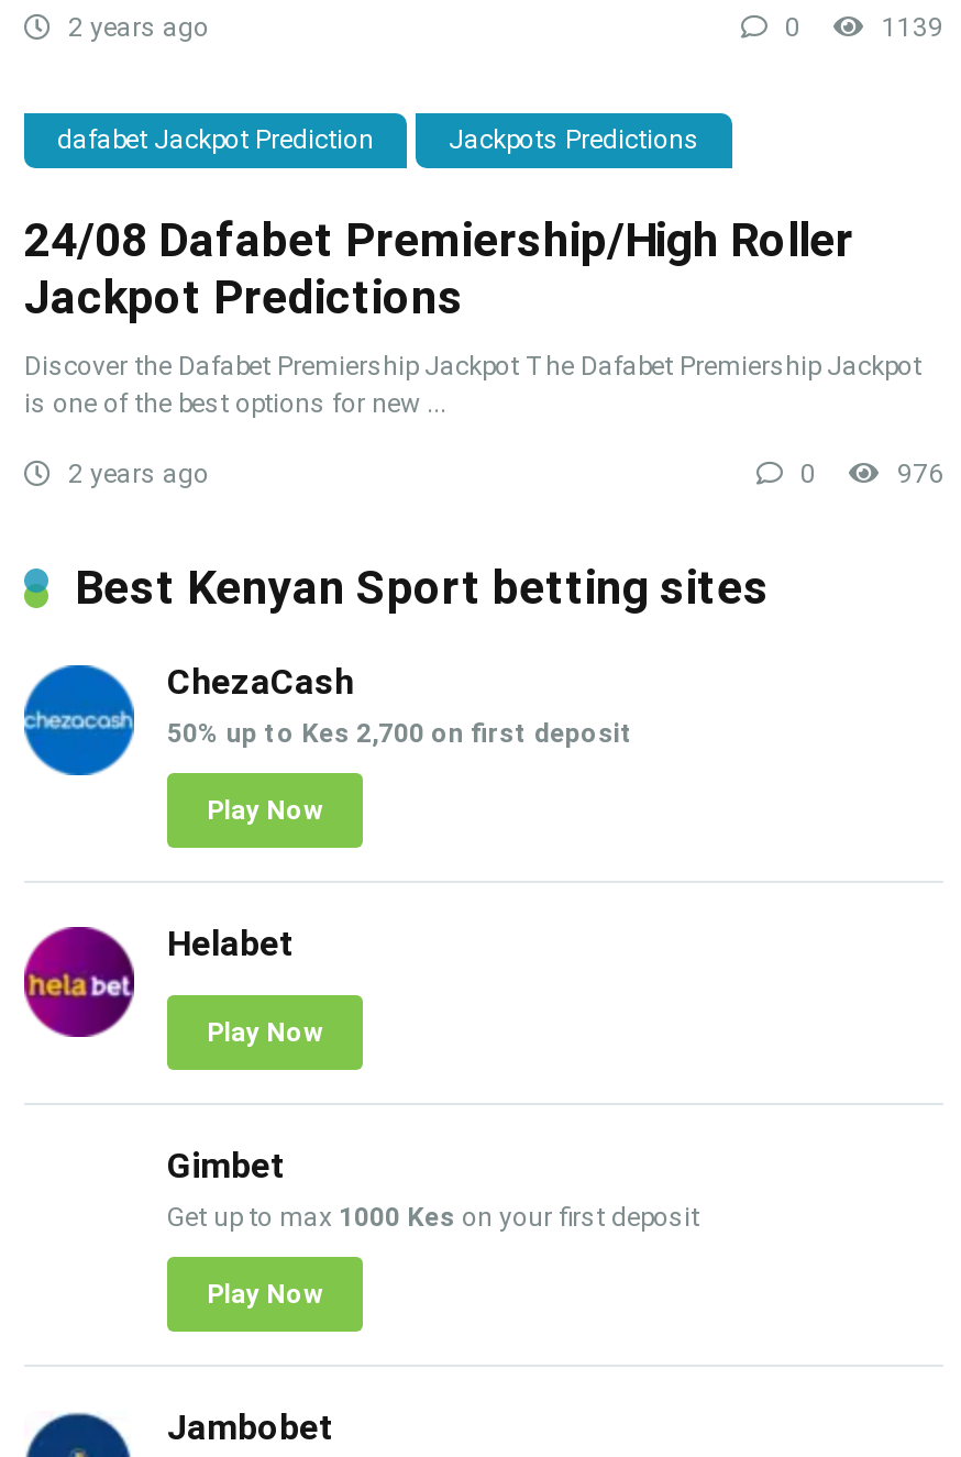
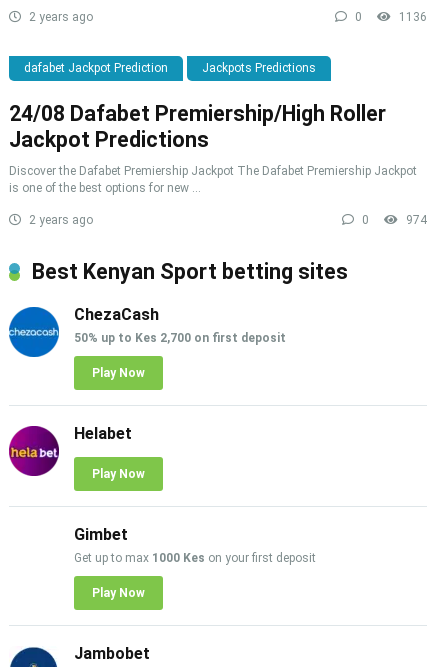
[875,11,943,42] 1139 -> [396,9,427,23] 1136
[891,457,943,488] 976 -> [403,212,427,226] 974

